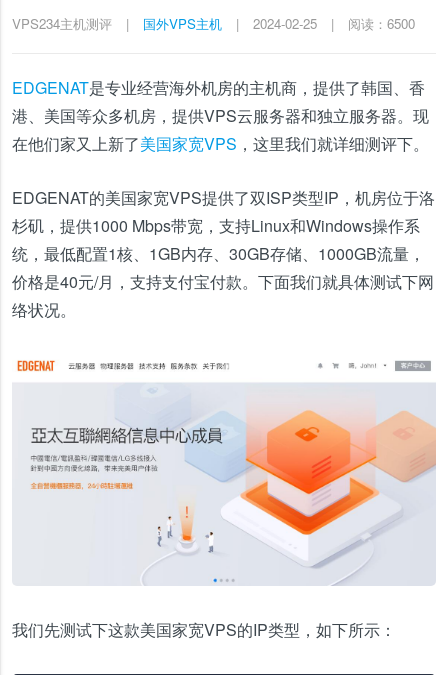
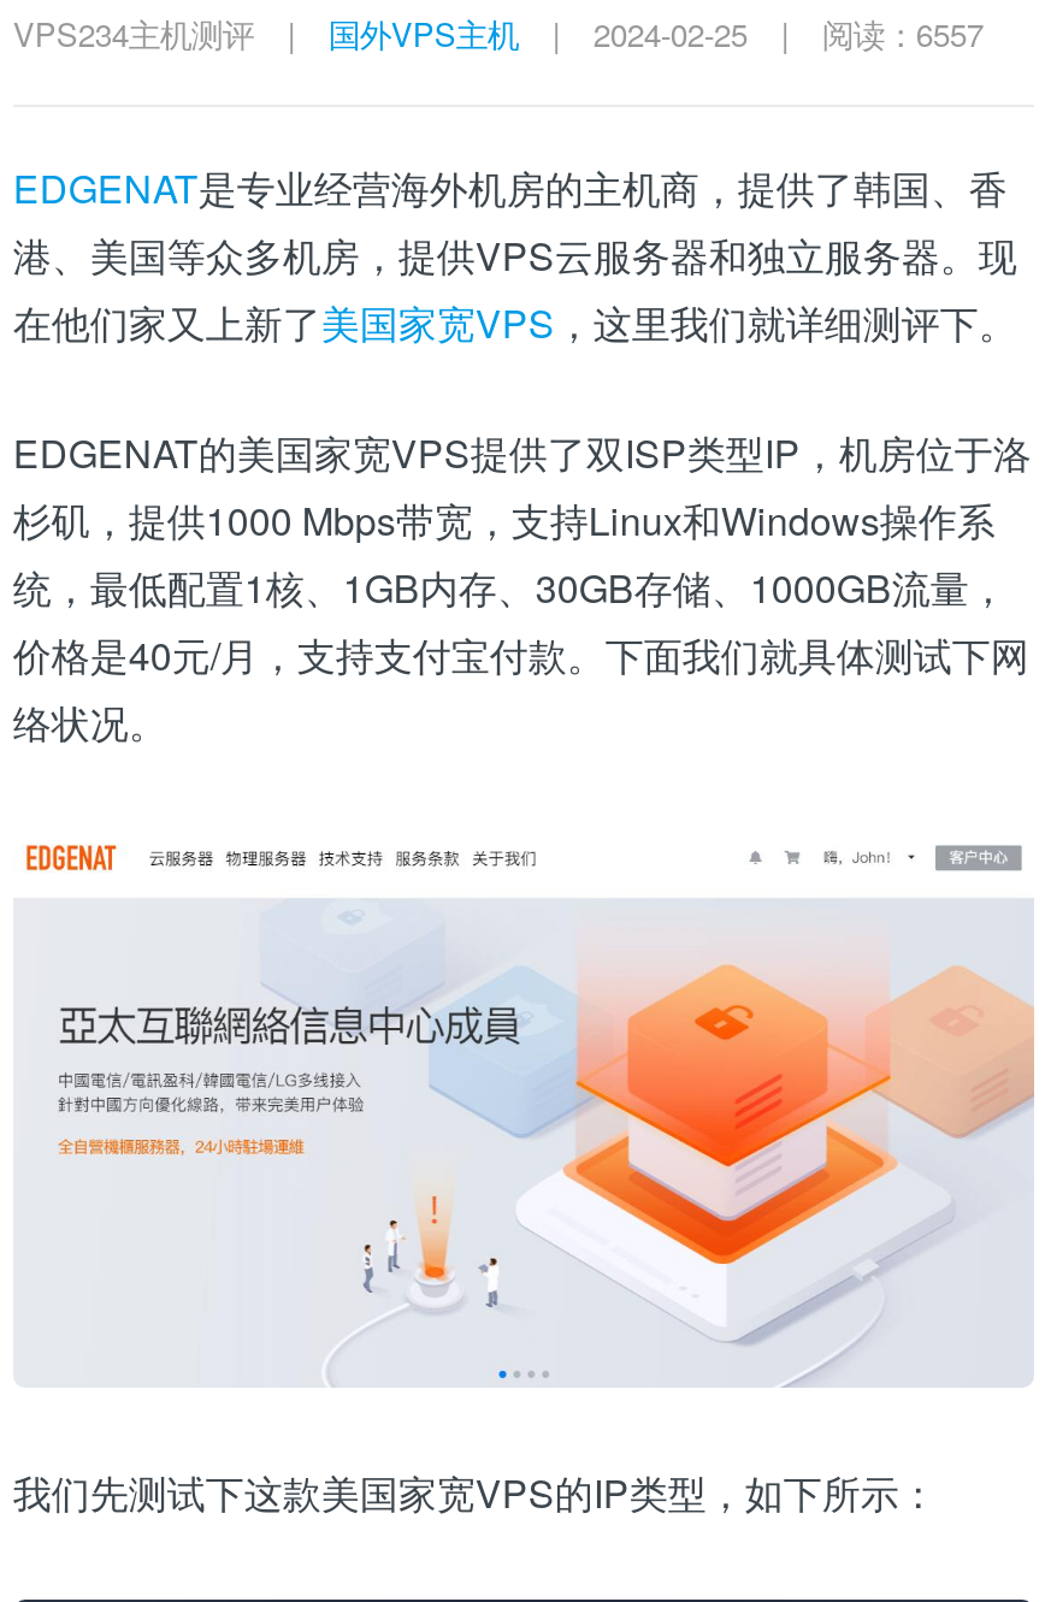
[348,14,415,33] 阅读：6500 -> [822,11,983,57] 阅读：6557

